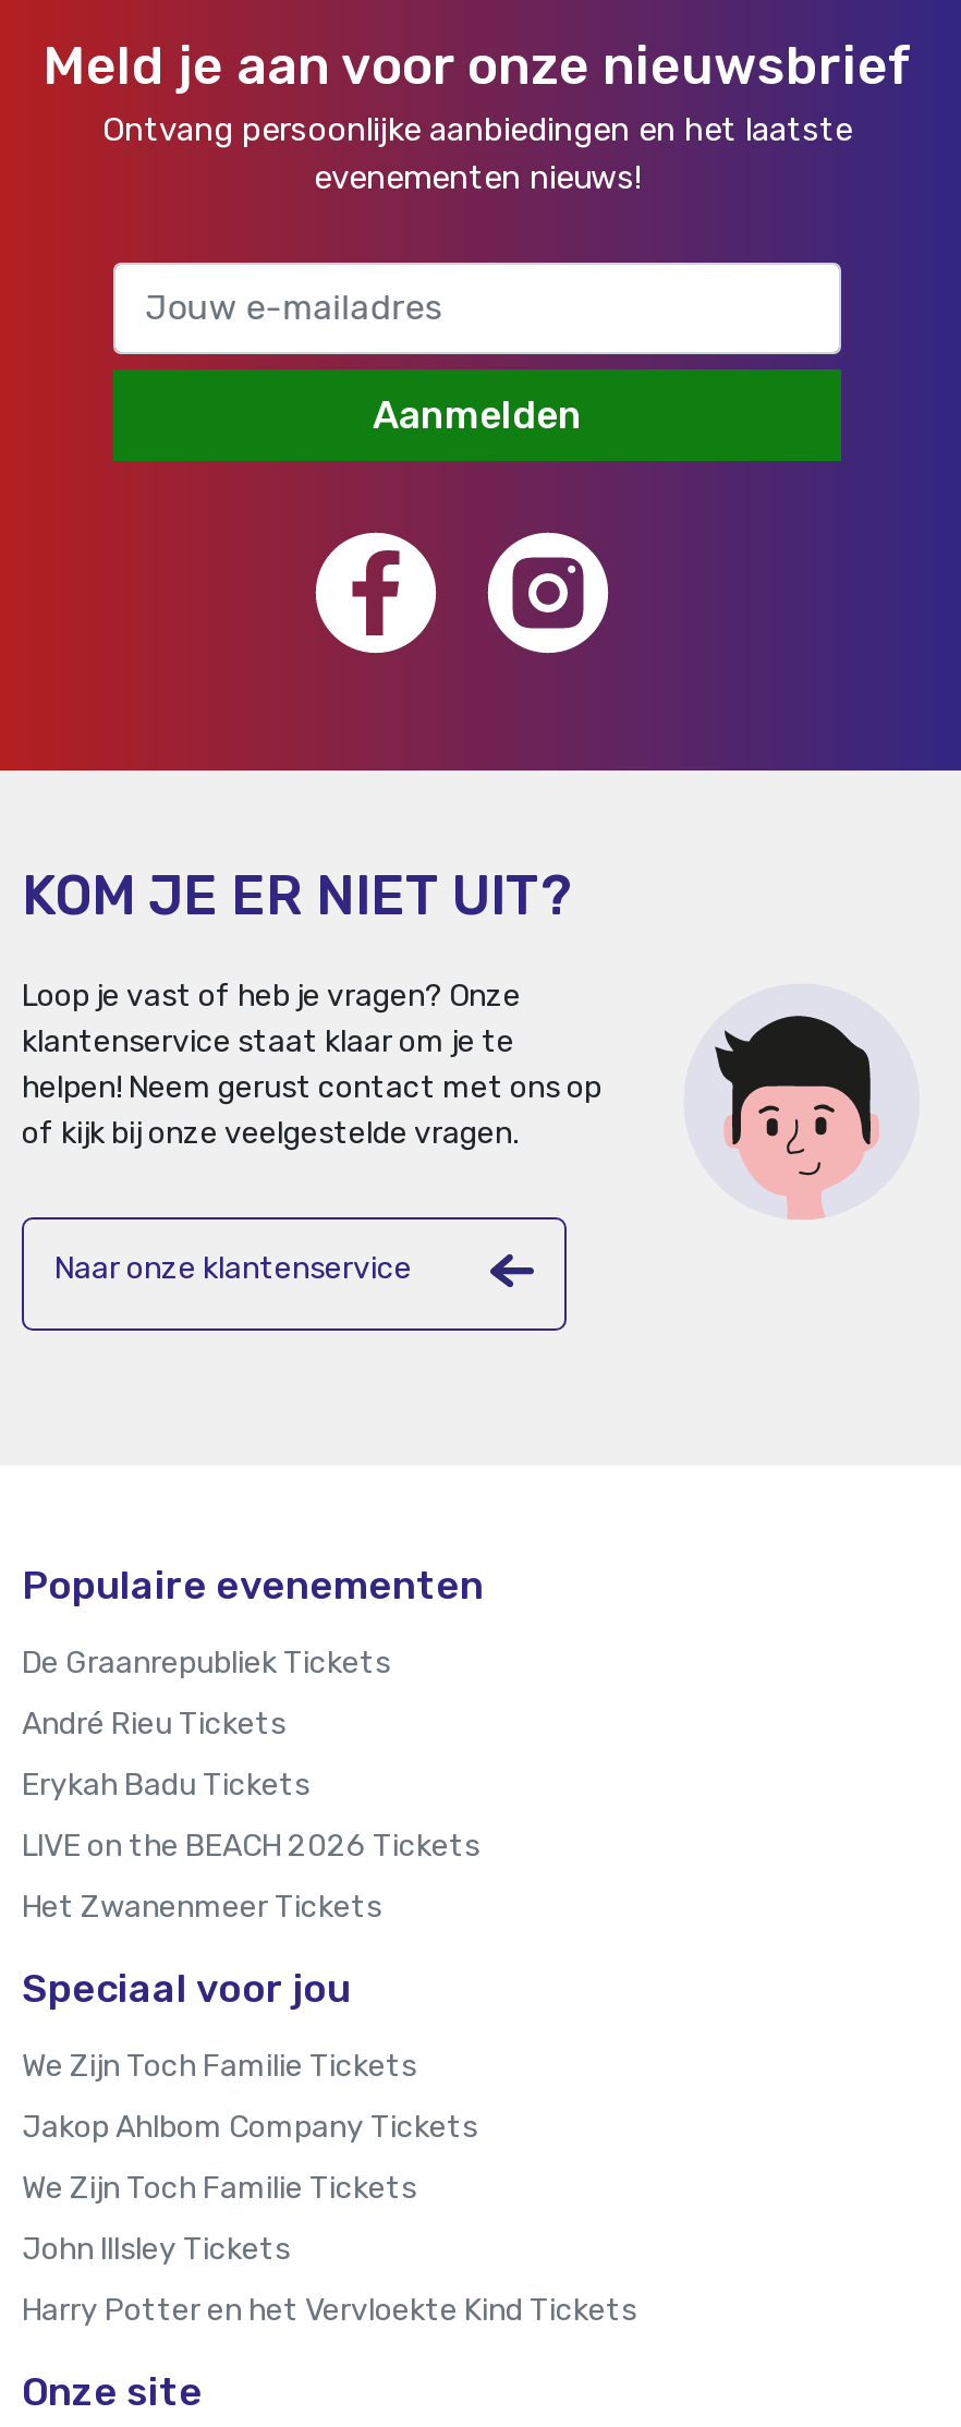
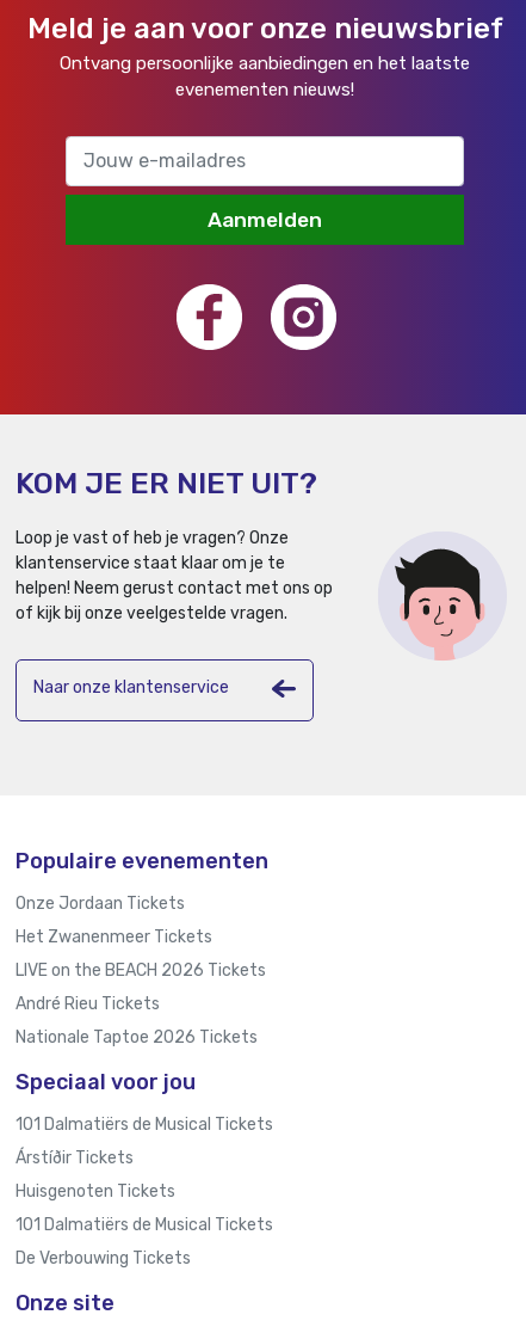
[22,1644,390,1803] De Graanrepubliek Tickets | Erykah Badu Tickets -> [16,893,185,913] Onze Jordaan Tickets
moved [22,1705,479,1864] -> [16,960,266,1014]: LIVE on the BEACH 2026 Tickets | André Rieu Tickets
moved [22,1888,381,1925] -> [16,927,212,947]: Het Zwanenmeer Tickets
none -> [16,1027,258,1047] Nationale Taptoe 2026 Tickets
[22,2048,416,2085] We Zijn Toch Familie Tickets -> [16,1114,273,1135] 101 Dalmatiërs de Musical Tickets
[22,2109,477,2146] Jakop Ahlbom Company Tickets -> [16,1148,134,1168] Árstíðir Tickets
[22,2170,416,2207] We Zijn Toch Familie Tickets -> [16,1181,175,1201] Huisgenoten Tickets
[22,2231,290,2268] John Illsley Tickets -> [16,1215,273,1235] 101 Dalmatiërs de Musical Tickets
[22,2292,636,2329] Harry Potter en het Vervloekte Kind Tickets -> [16,1248,191,1268] De Verbouwing Tickets

